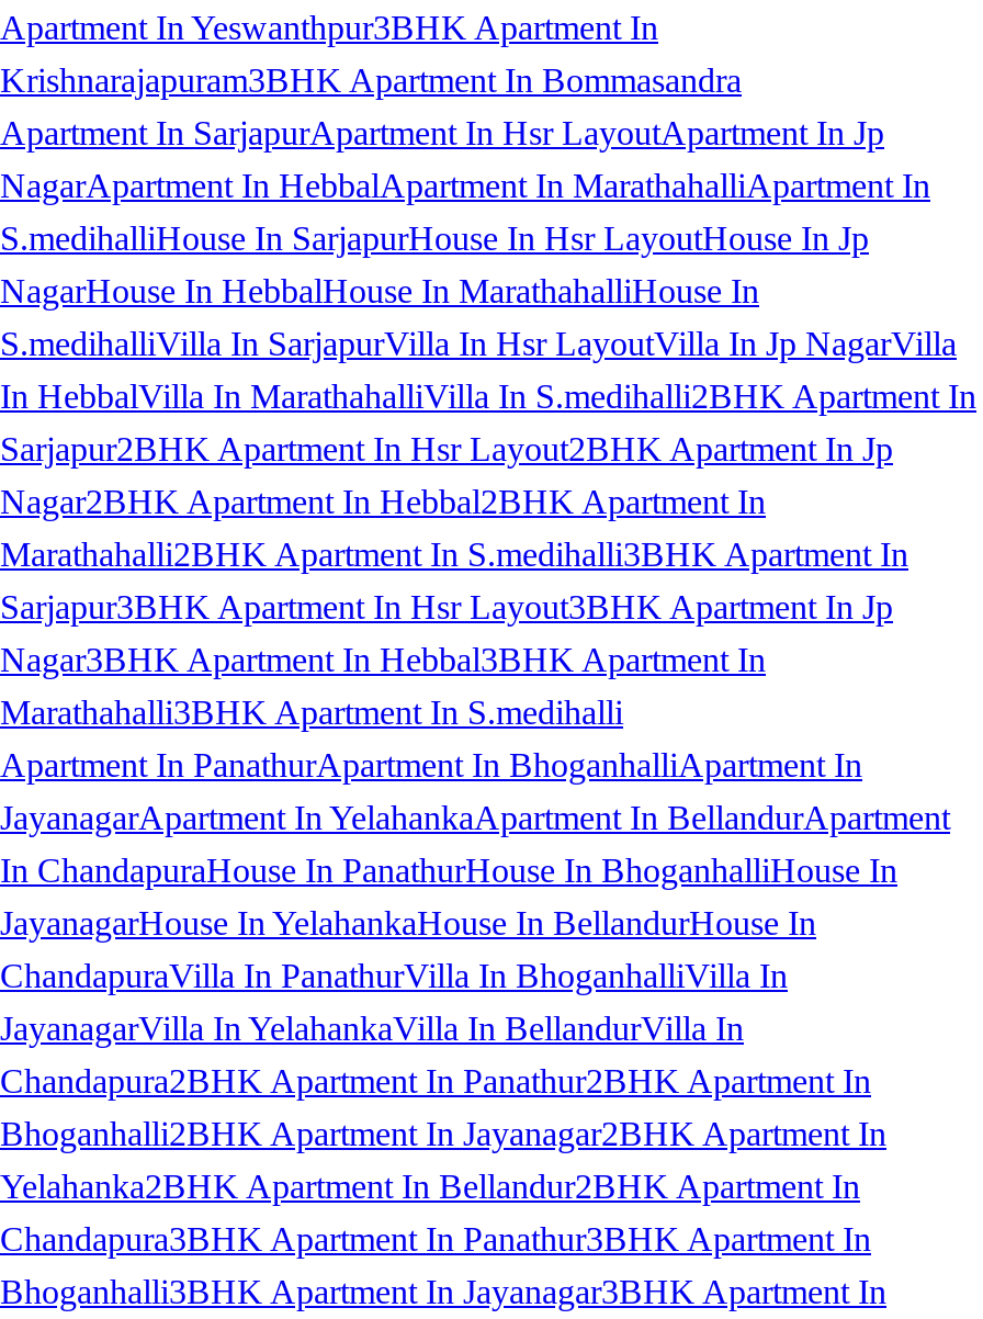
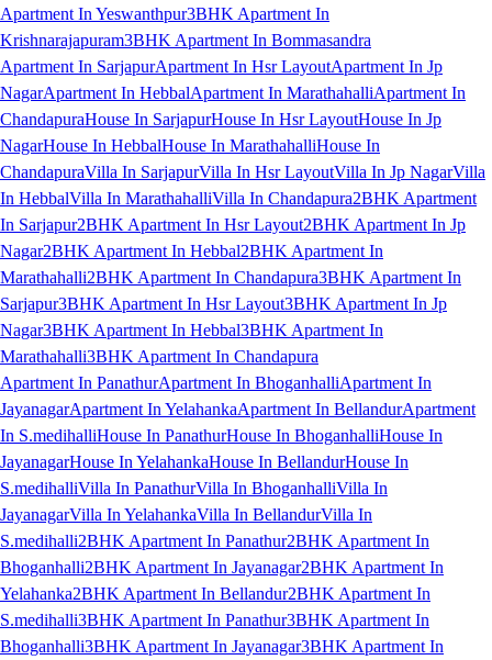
[0,219,869,256] S.medihalliHouse In SarjapurHouse In Hsr LayoutHouse In Jp -> [0,109,441,128] ChandapuraHouse In SarjapurHouse In Hsr LayoutHouse In Jp
[0,324,976,467] S.medihalliVilla In SarjapurVilla In Hsr LayoutVilla In Jp NagarVilla | In HebbalVilla In MarathahalliVilla In S.medihalli2BHK Apartment In | Sarjapur2BHK Apartment In Hsr Layout2BHK Apartment In Jp -> [0,162,485,233] ChandapuraVilla In SarjapurVilla In Hsr LayoutVilla In Jp NagarVilla | In HebbalVilla In MarathahalliVilla In Chandapura2BHK Apartment | In Sarjapur2BHK Apartment In Hsr Layout2BHK Apartment In Jp
[0,535,908,572] Marathahalli2BHK Apartment In S.medihalli3BHK Apartment In -> [0,268,461,286] Marathahalli2BHK Apartment In Chandapura3BHK Apartment In
[0,693,623,730] Marathahalli3BHK Apartment In S.medihalli -> [0,347,318,365] Marathahalli3BHK Apartment In Chandapura
[0,851,897,888] In ChandapuraHouse In PanathurHouse In BhoganhalliHouse In -> [0,426,443,444] In S.medihalliHouse In PanathurHouse In BhoganhalliHouse In
[0,956,788,993] ChandapuraVilla In PanathurVilla In BhoganhalliVilla In -> [0,478,388,497] S.medihalliVilla In PanathurVilla In BhoganhalliVilla In
[0,1061,871,1099] Chandapura2BHK Apartment In Panathur2BHK Apartment In -> [0,531,429,550] S.medihalli2BHK Apartment In Panathur2BHK Apartment In
[0,1219,871,1257] Chandapura3BHK Apartment In Panathur3BHK Apartment In -> [0,610,429,629] S.medihalli3BHK Apartment In Panathur3BHK Apartment In

